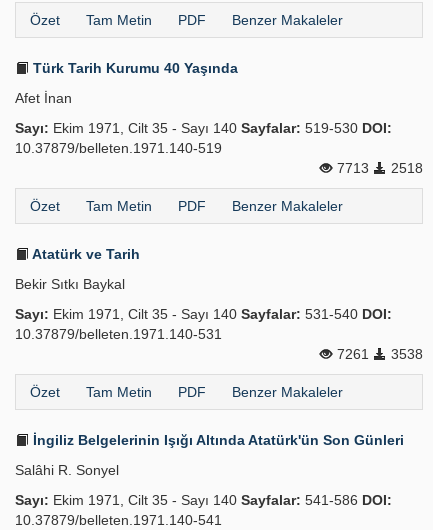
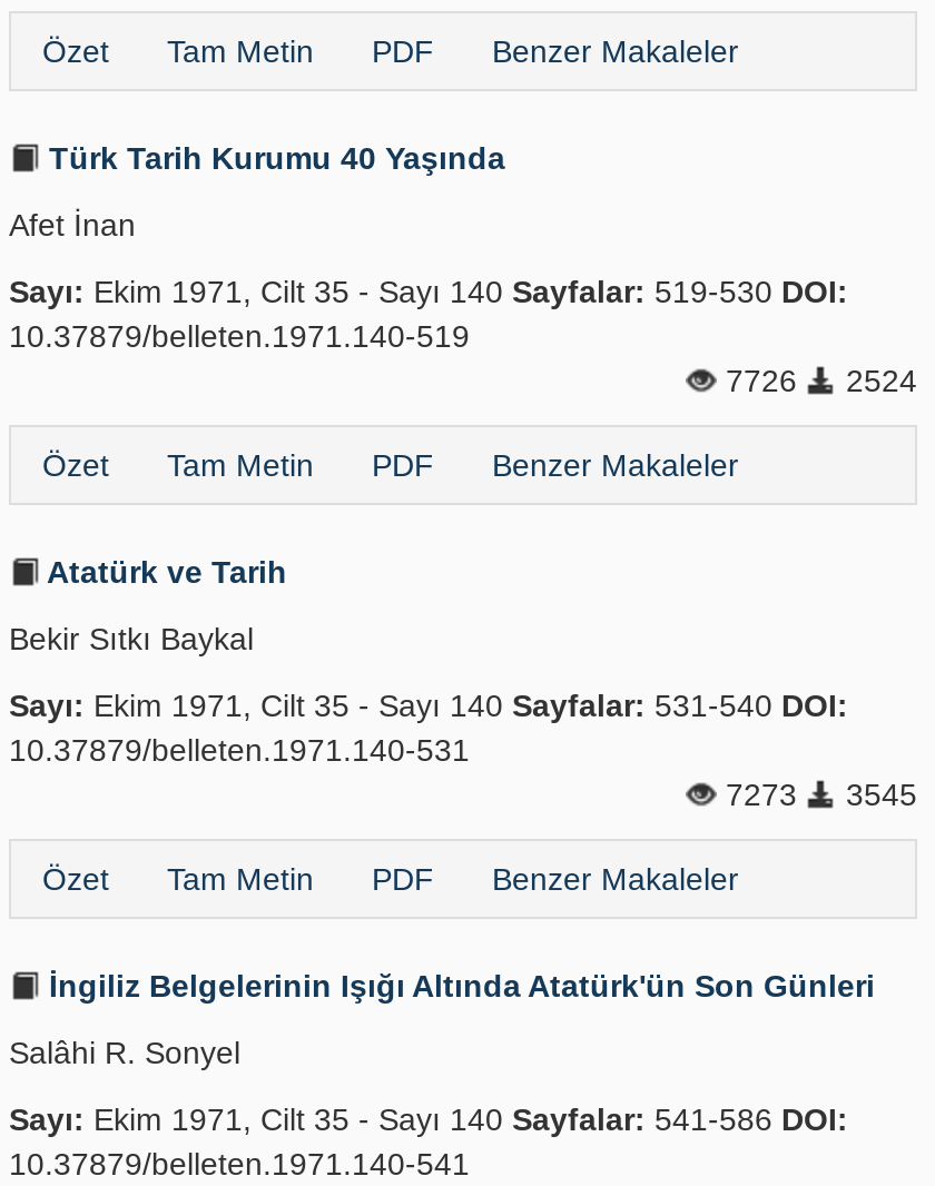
[333,160,373,176] 7713 -> [717,363,806,398] 7726
[387,160,423,176] 2518 -> [837,363,917,398] 2524
[333,346,373,362] 7261 -> [717,777,806,812] 7273
[387,346,423,362] 3538 -> [837,777,917,812] 3545

